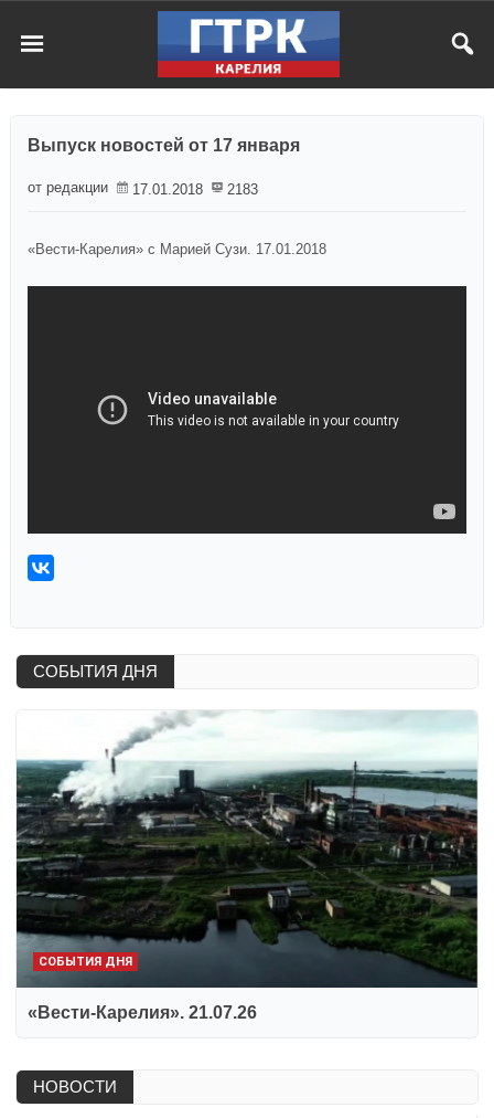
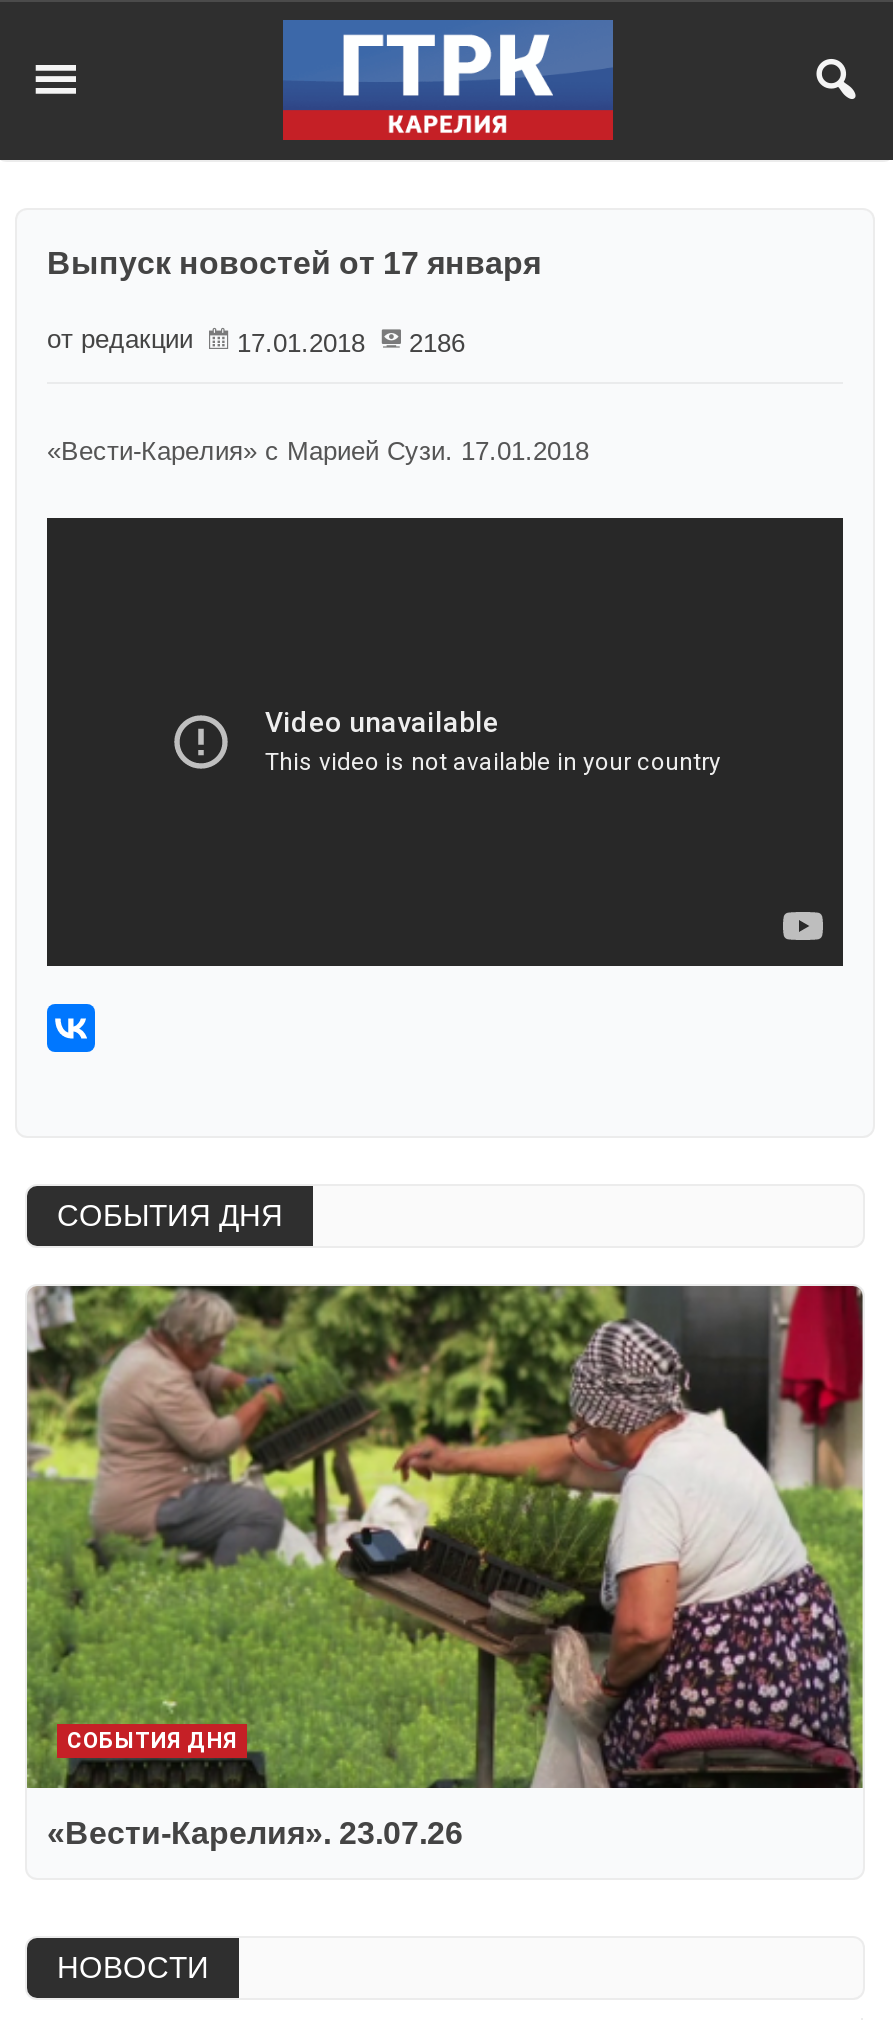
[28,179,258,198] от редакции 17.01.2018 2183 -> [47,324,465,358] от редакции 17.01.2018 2186
[15,710,479,1022] [image] | «Вести-Карелия». 21.07.26 -> [25,1284,865,1850] [image] | «Вести-Карелия». 23.07.26

